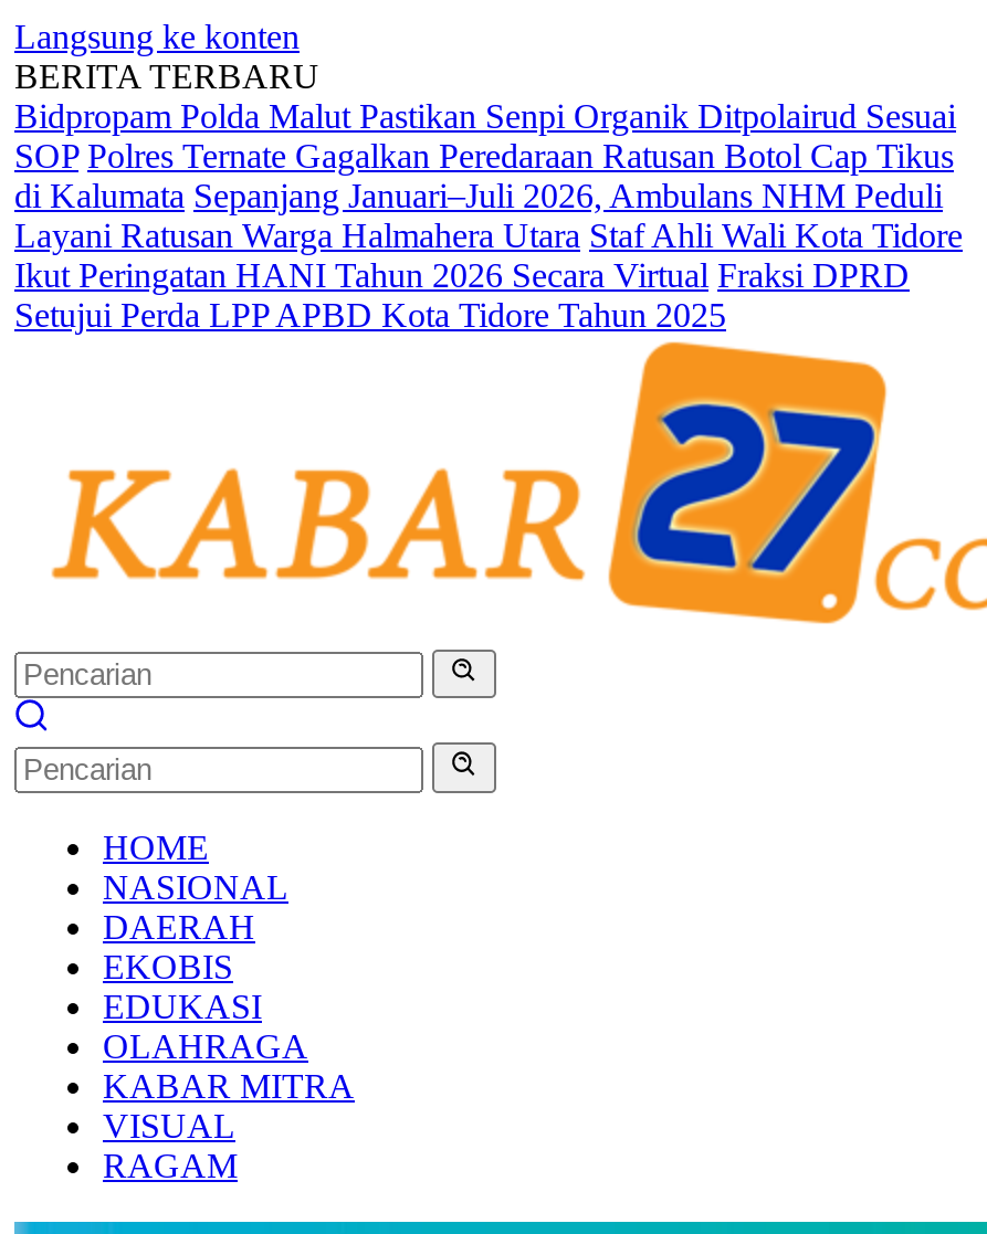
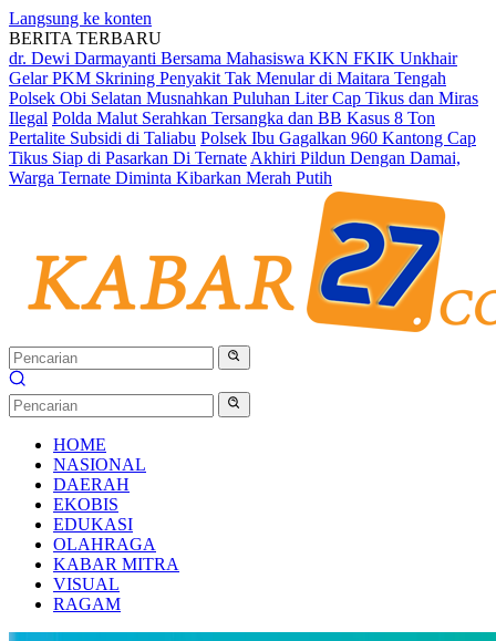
[14,97,963,334] Bidpropam Polda Malut Pastikan Senpi Organik Ditpolairud Sesuai | SOP Polres Ternate Gagalkan Peredaraan Ratusan Botol Cap Tikus | di Kalumata Sepanjang Januari–Juli 2026, Ambulans NHM Peduli | Layani Ratusan Warga Halmahera Utara Staf Ahli Wali Kota Tidore | Ikut Peringatan HANI Tahun 2026 Secara Virtual Fraksi DPRD | Setujui Perda LPP APBD Kota Tidore Tahun 2025 -> [9,49,478,187] dr. Dewi Darmayanti Bersama Mahasiswa KKN FKIK Unkhair | Gelar PKM Skrining Penyakit Tak Menular di Maitara Tengah | Polsek Obi Selatan Musnahkan Puluhan Liter Cap Tikus dan Miras | Ilegal Polda Malut Serahkan Tersangka dan BB Kasus 8 Ton | Pertalite Subsidi di Taliabu Polsek Ibu Gagalkan 960 Kantong Cap | Tikus Siap di Pasarkan Di Ternate Akhiri Pildun Dengan Damai, | Warga Ternate Diminta Kibarkan Merah Putih

